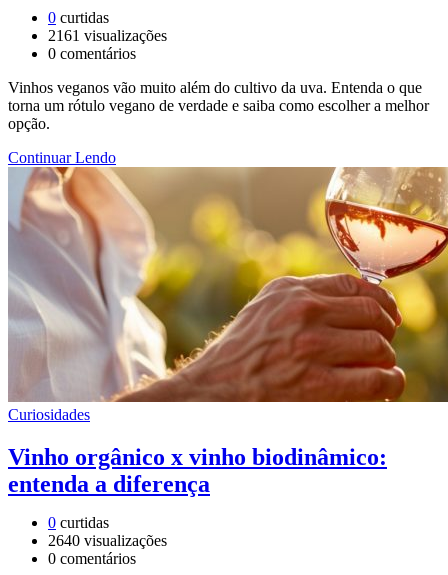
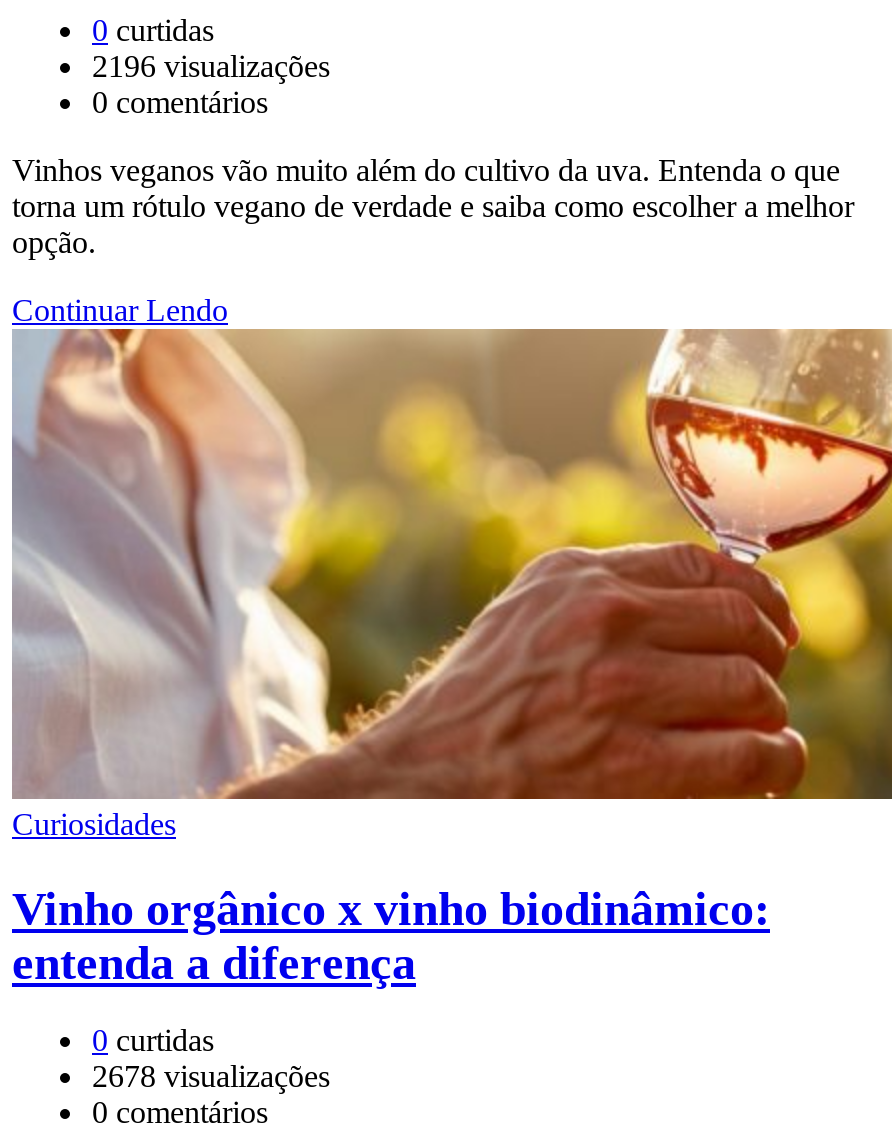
[48,27,167,44] 2161 visualizações -> [92,48,330,82] 2196 visualizações
[48,532,167,549] 2640 visualizações -> [92,1058,330,1092] 2678 visualizações

